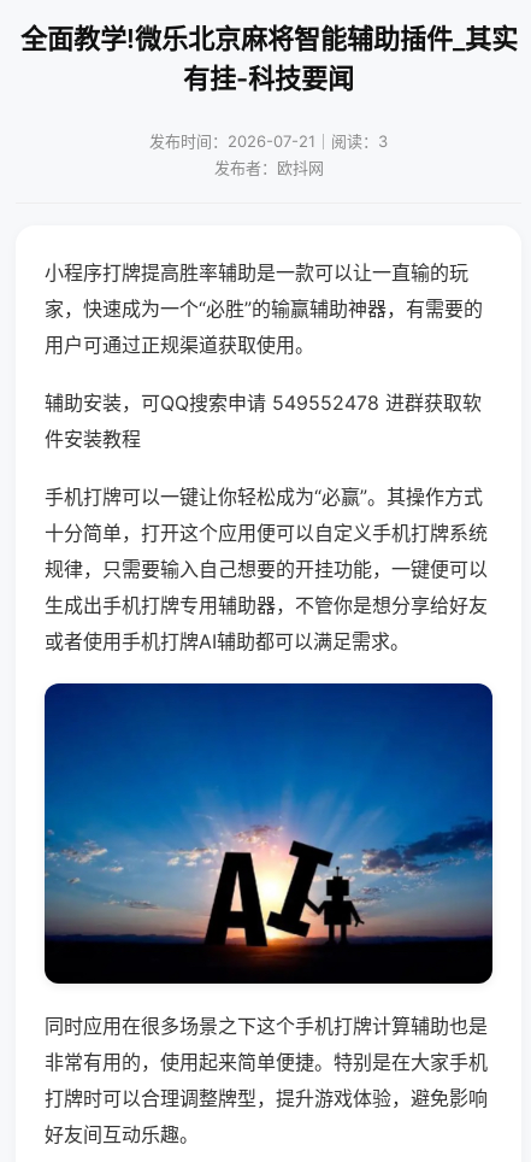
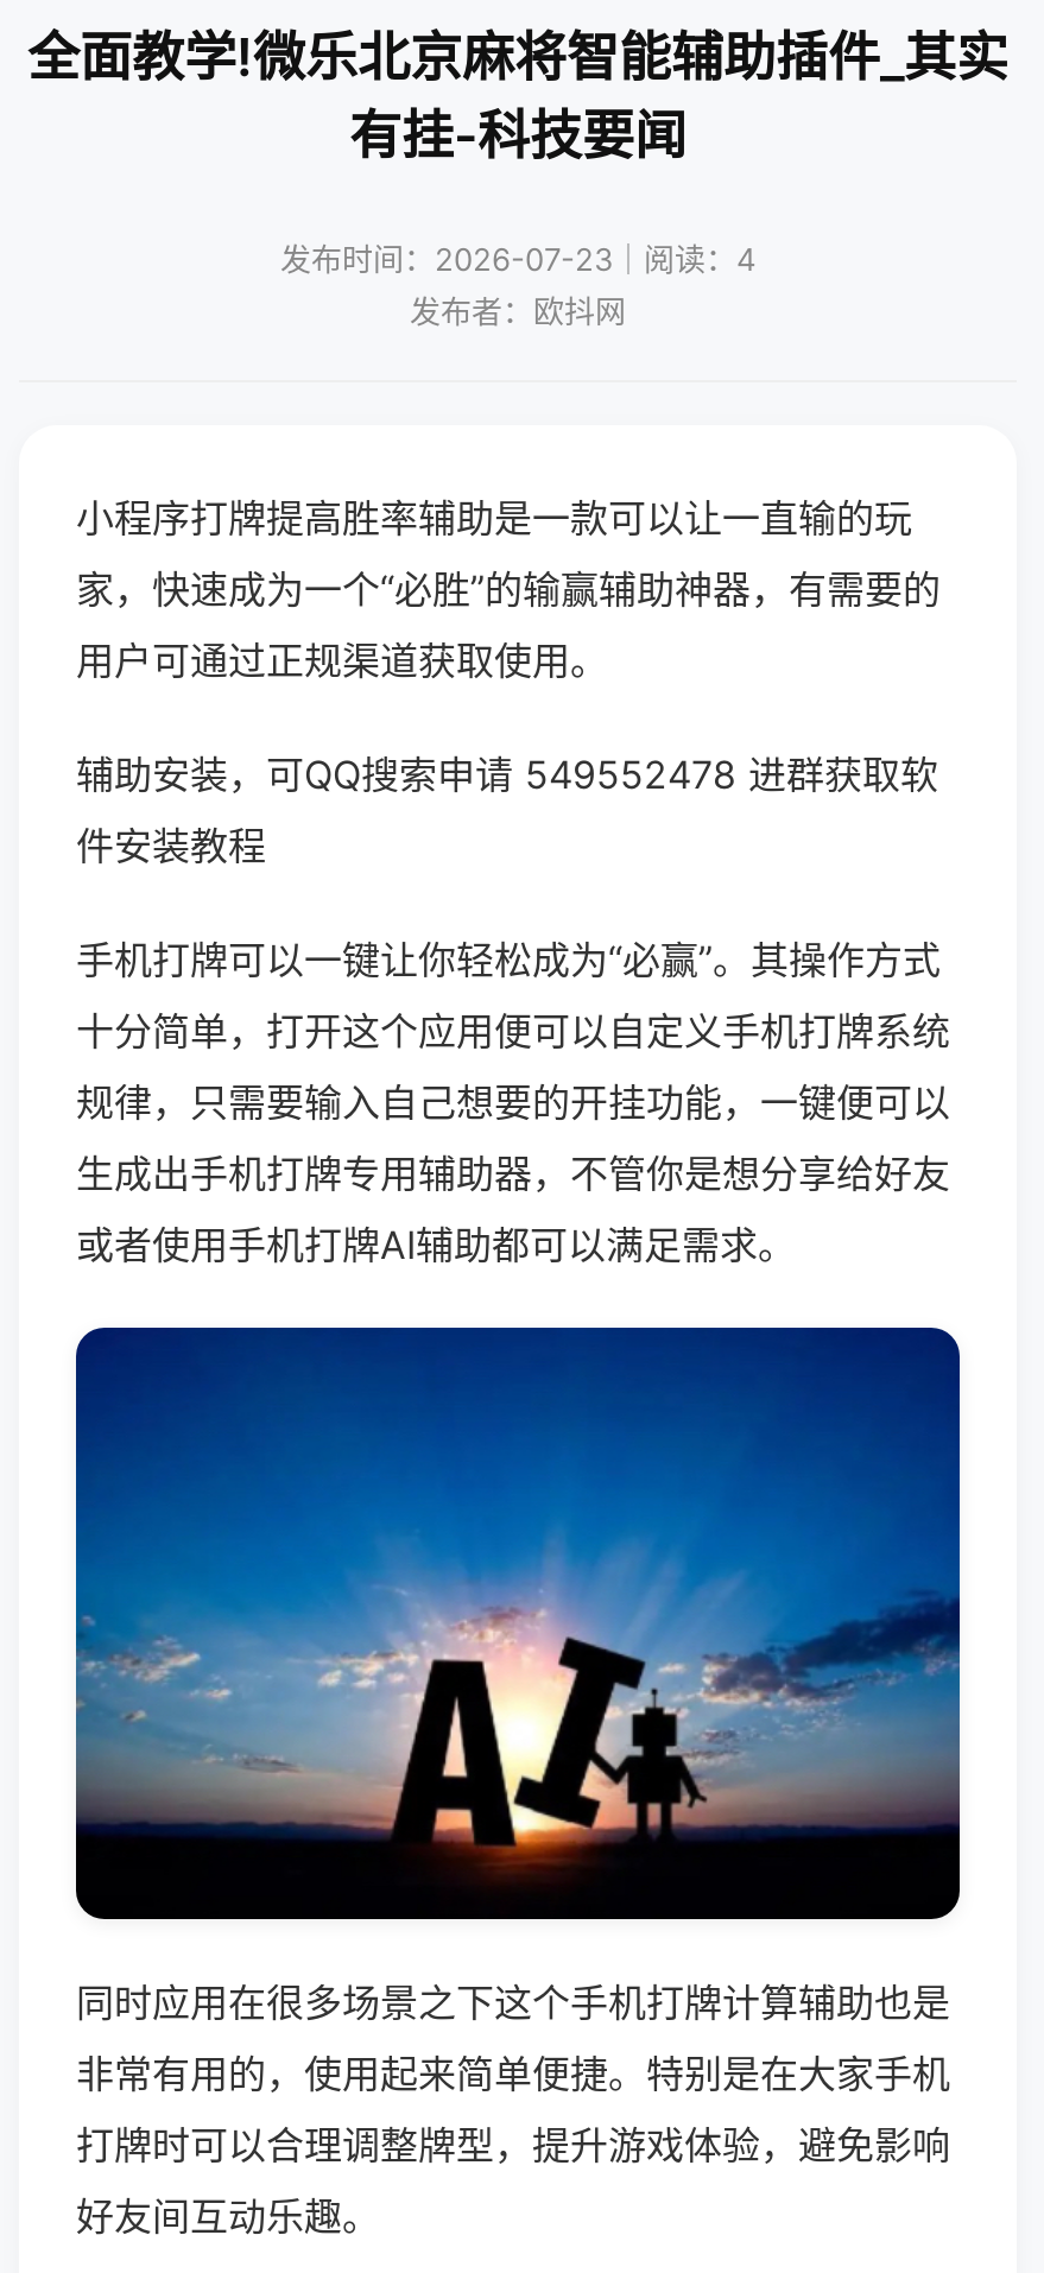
[149,131,388,151] 发布时间：2026-07-21｜阅读：3 -> [280,240,755,278] 发布时间：2026-07-23｜阅读：4

